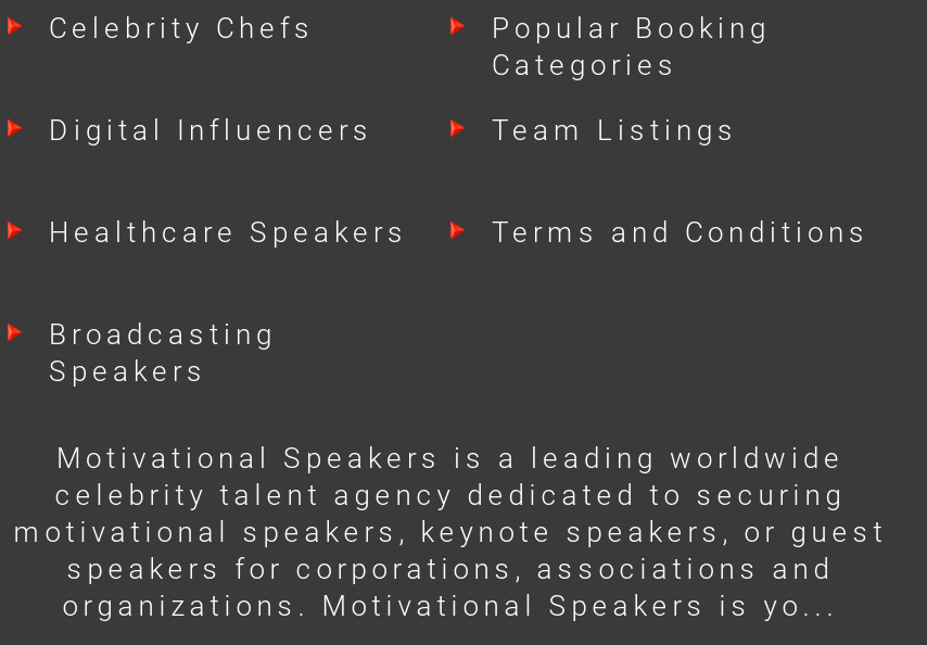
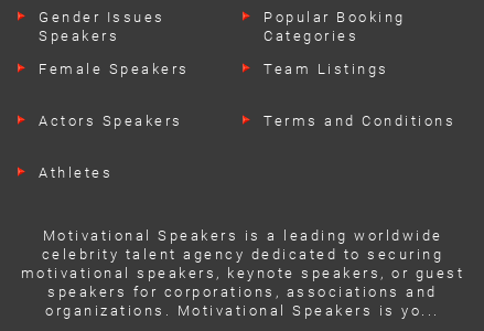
[49,12,408,351] Celebrity Chefs | Digital Influencers | Healthcare Speakers | Broadcasting -> [39,9,165,26] Gender Issues
none -> [39,61,189,181] Female Speakers | Actors Speakers | Athletes
moved [49,356,207,388] -> [39,28,119,44]: Speakers

